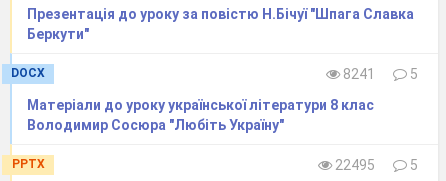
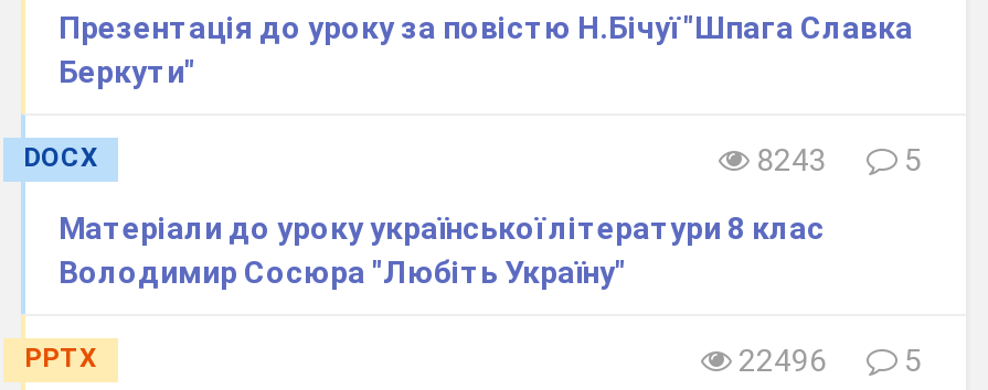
[340,66,418,82] 8241 5 -> [750,142,922,177] 8243 5
[332,157,418,173] 22495 5 -> [732,342,922,378] 22496 5

